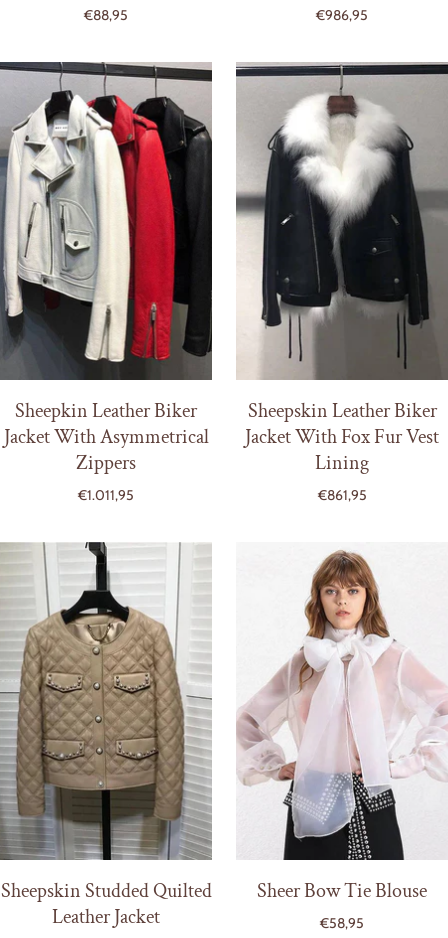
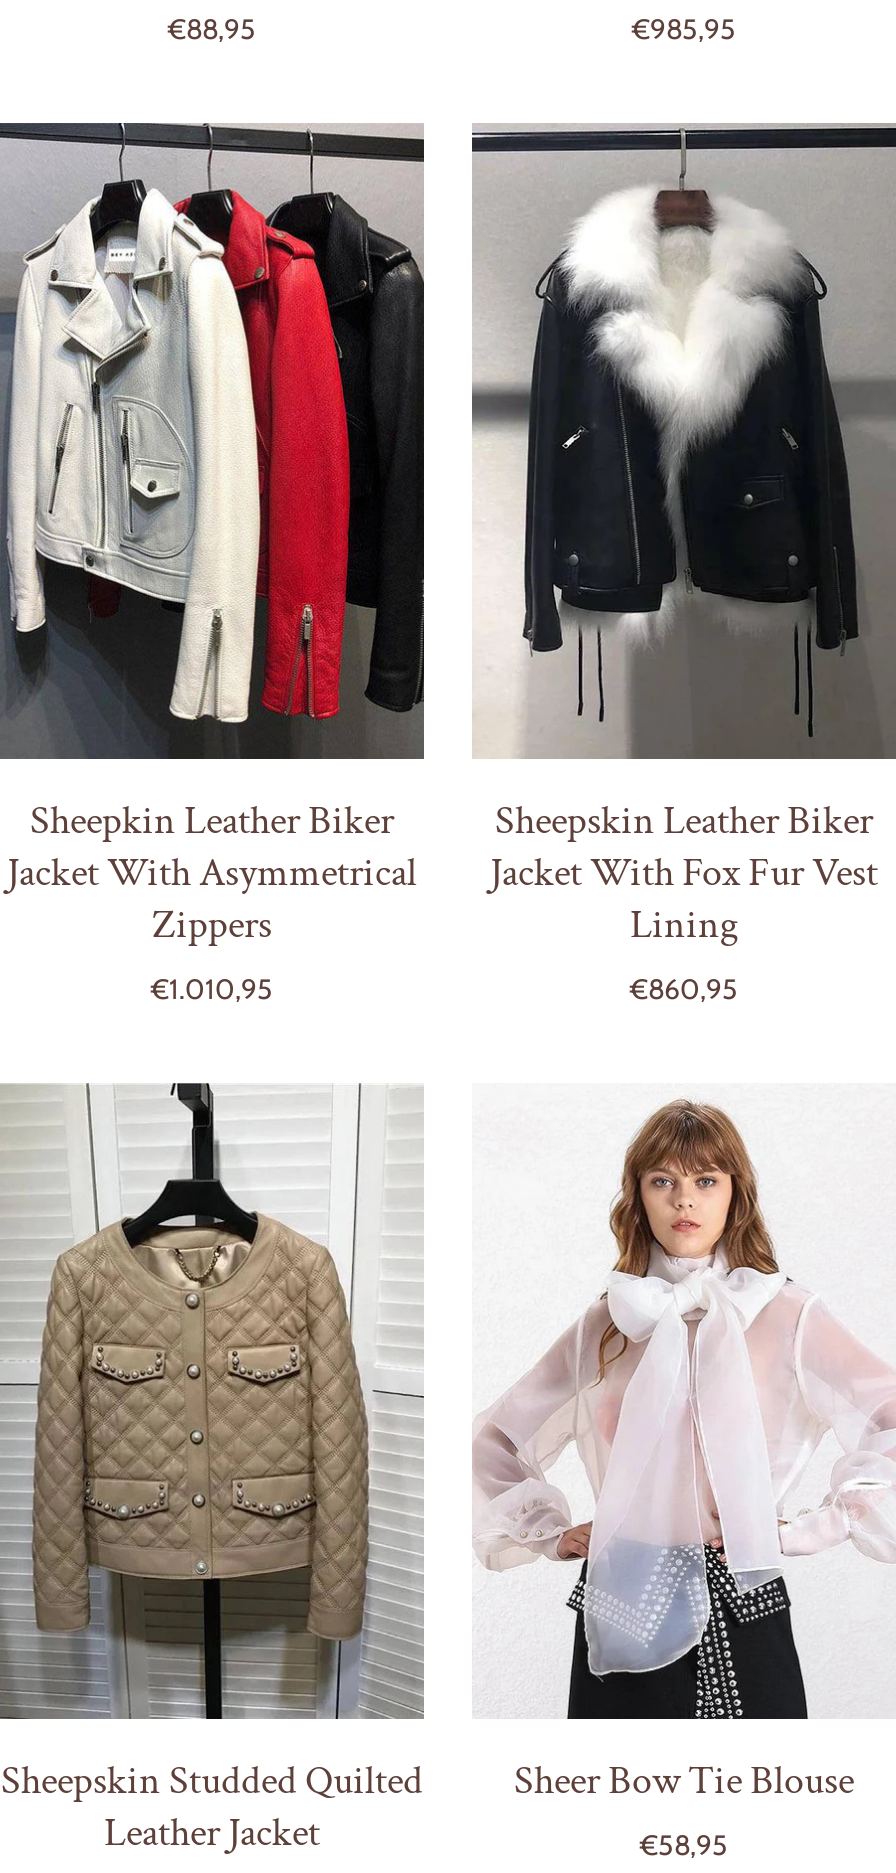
[316,6,368,24] €986,95 -> [632,11,736,47] €985,95
[78,486,134,504] €1.011,95 -> [151,971,273,1007] €1.010,95
[317,486,366,504] €861,95 -> [630,971,738,1007] €860,95

